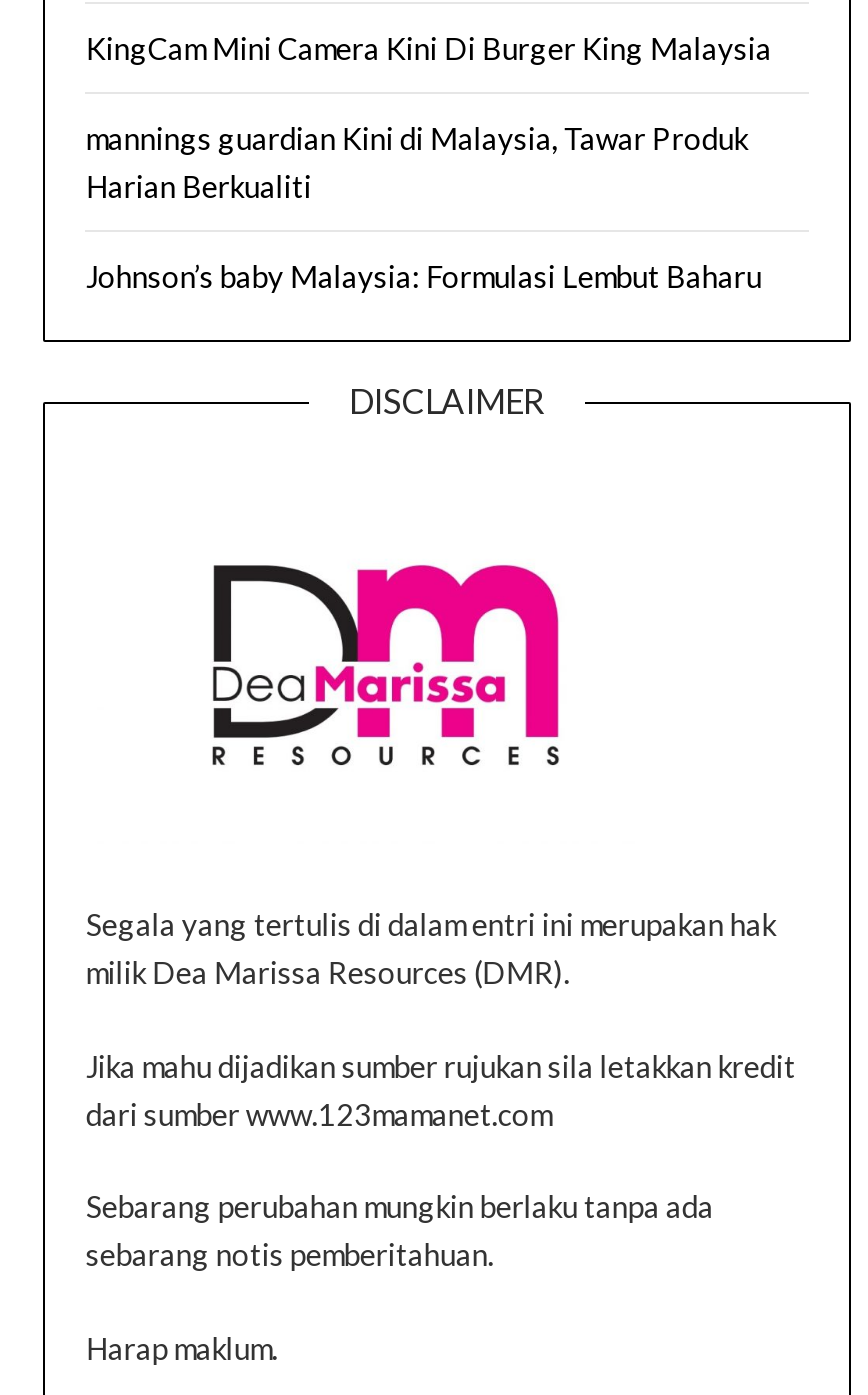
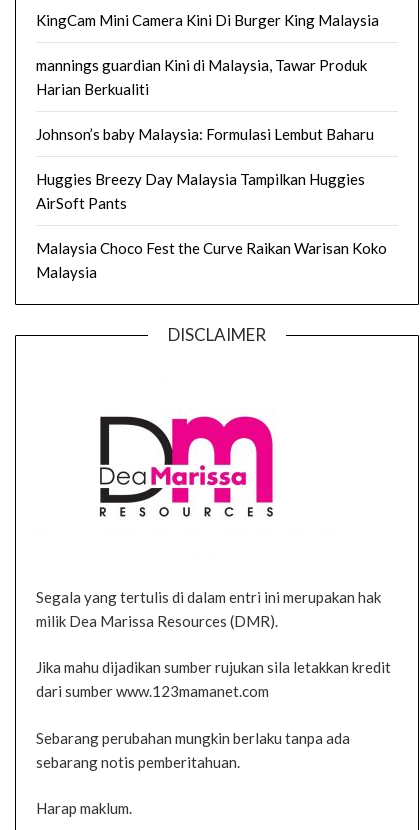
none -> [36,170,387,281] Huggies Breezy Day Malaysia Tampilkan Huggies | AirSoft Pants | Malaysia Choco Fest the Curve Raikan Warisan Koko | Malaysia

